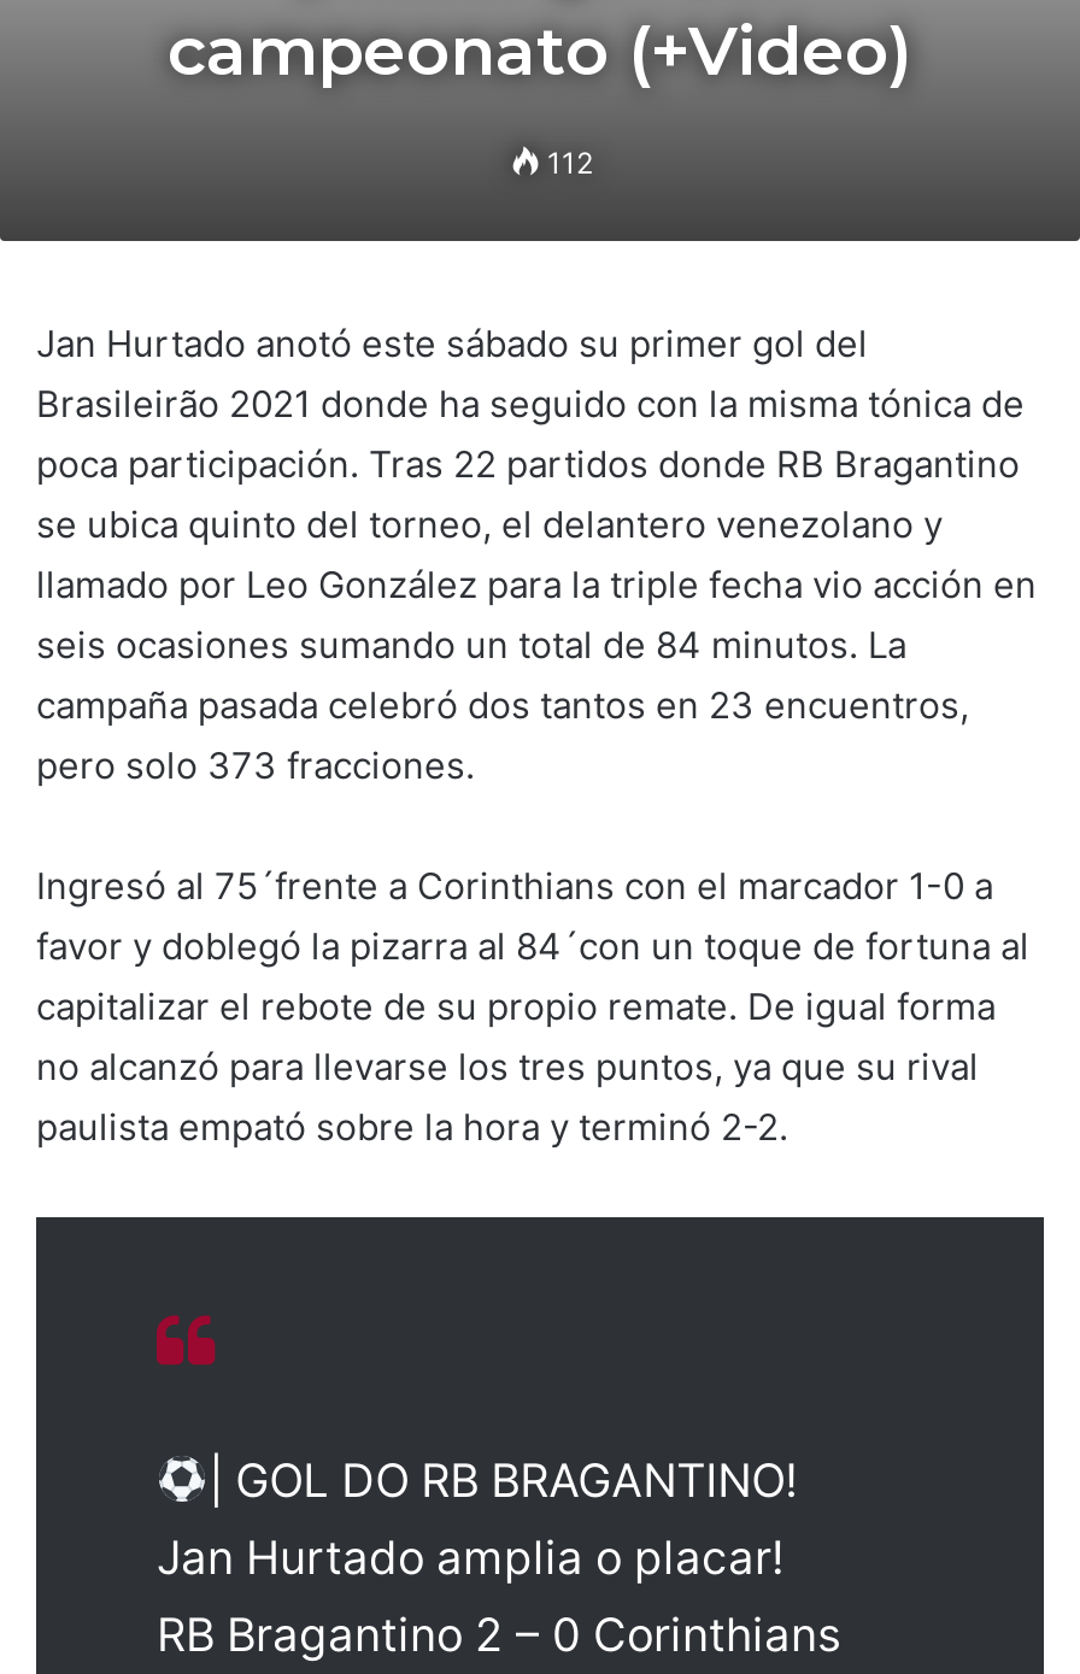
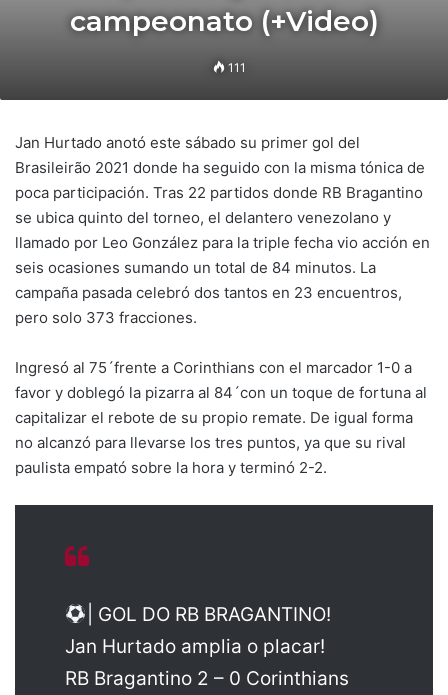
[540,145,593,181] 112 -> [224,60,245,75] 111

